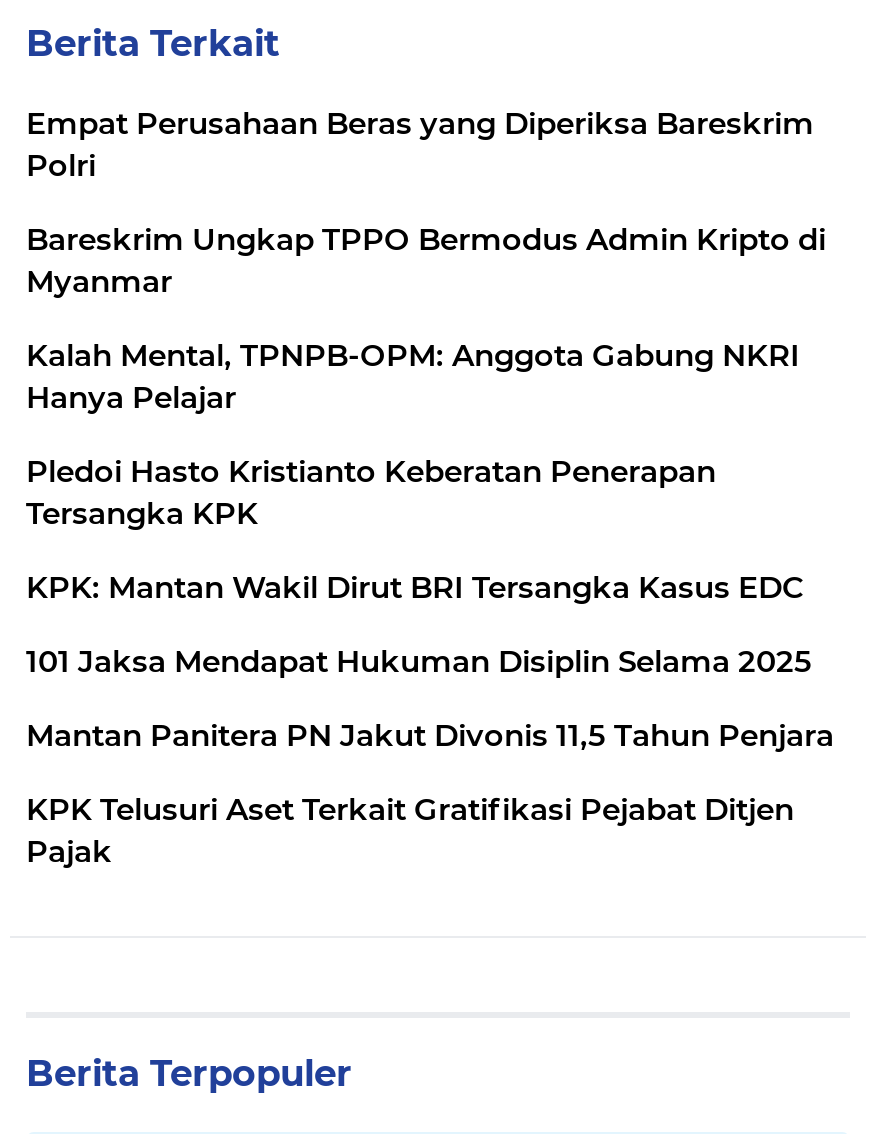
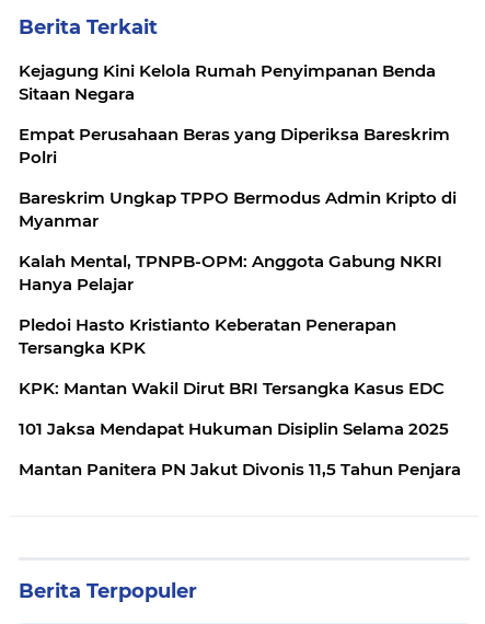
none -> [19,60,436,104] Kejagung Kini Kelola Rumah Penyimpanan Benda | Sitaan Negara
moved [26,104,834,754] -> [19,124,461,479]: Empat Perusahaan Beras yang Diperiksa Bareskrim | Polri | Bareskrim Ungkap TPPO Bermodus Admin Kripto di | ... | 101 Jaksa Mendapat Hukuman Disiplin Selama 2025 | Mantan Panitera PN Jakut Divonis 11,5 Tahun Penjara
[26,790,794,870] KPK Telusuri Aset Terkait Gratifikasi Pejabat Ditjen | Pajak -> none

